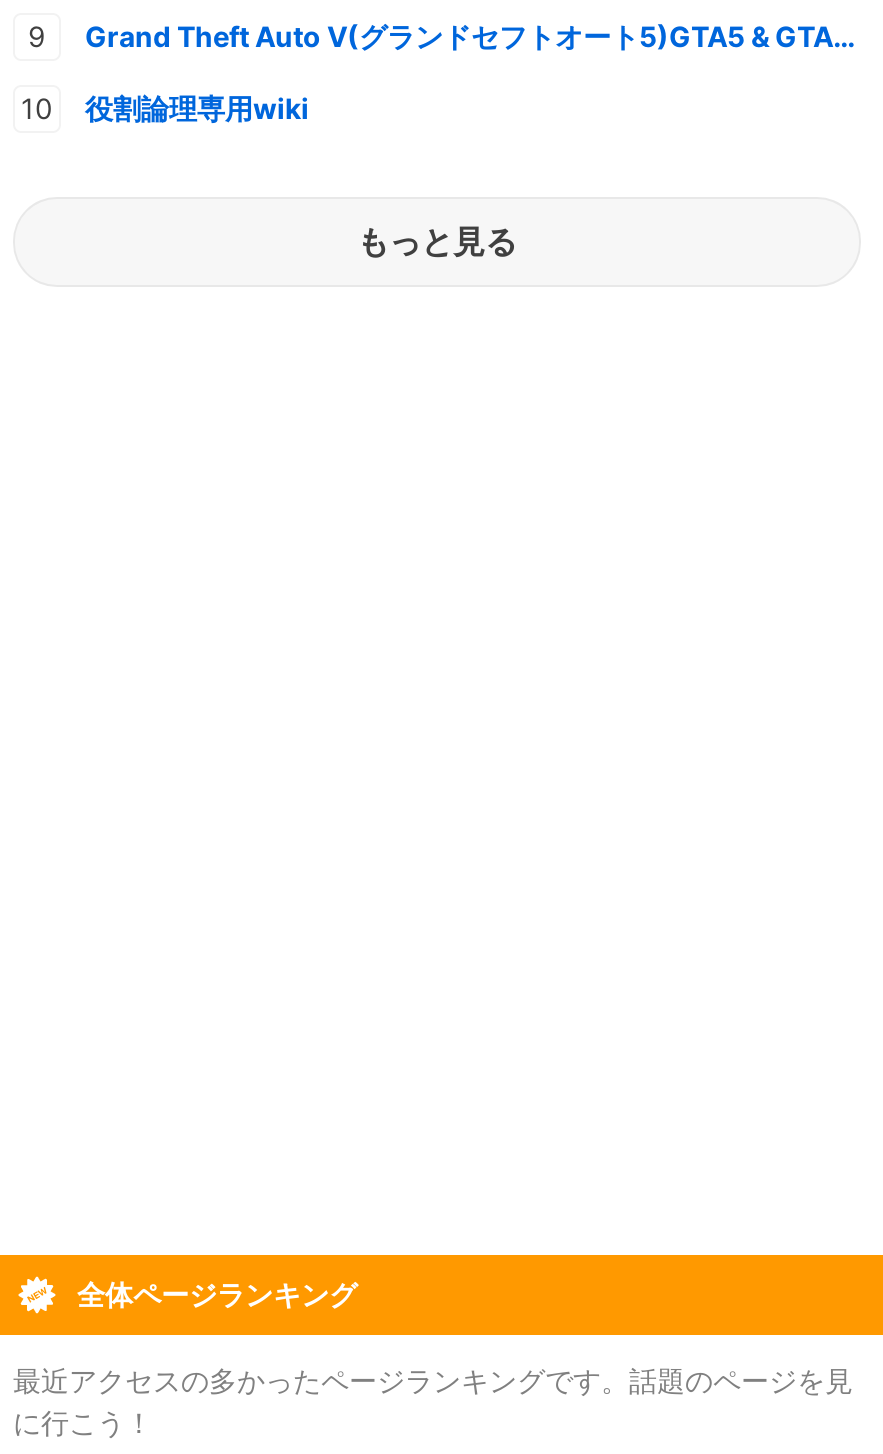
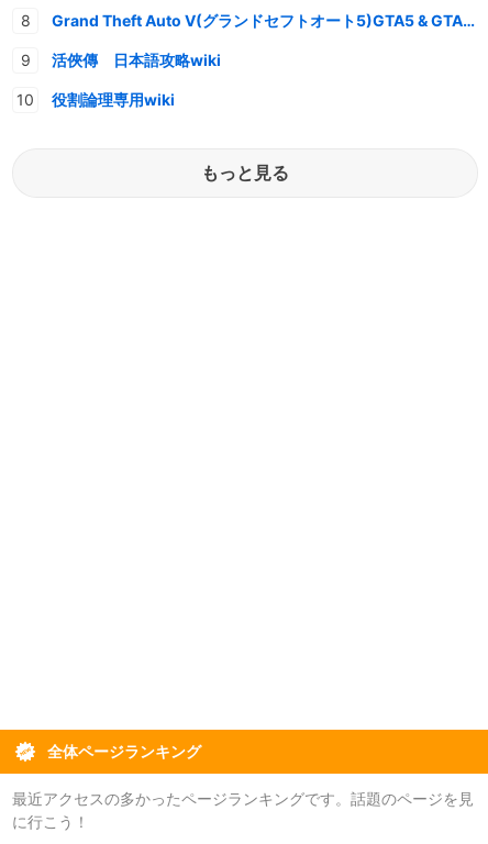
none -> [52,51,221,70] 活俠傳 日本語攻略wiki

